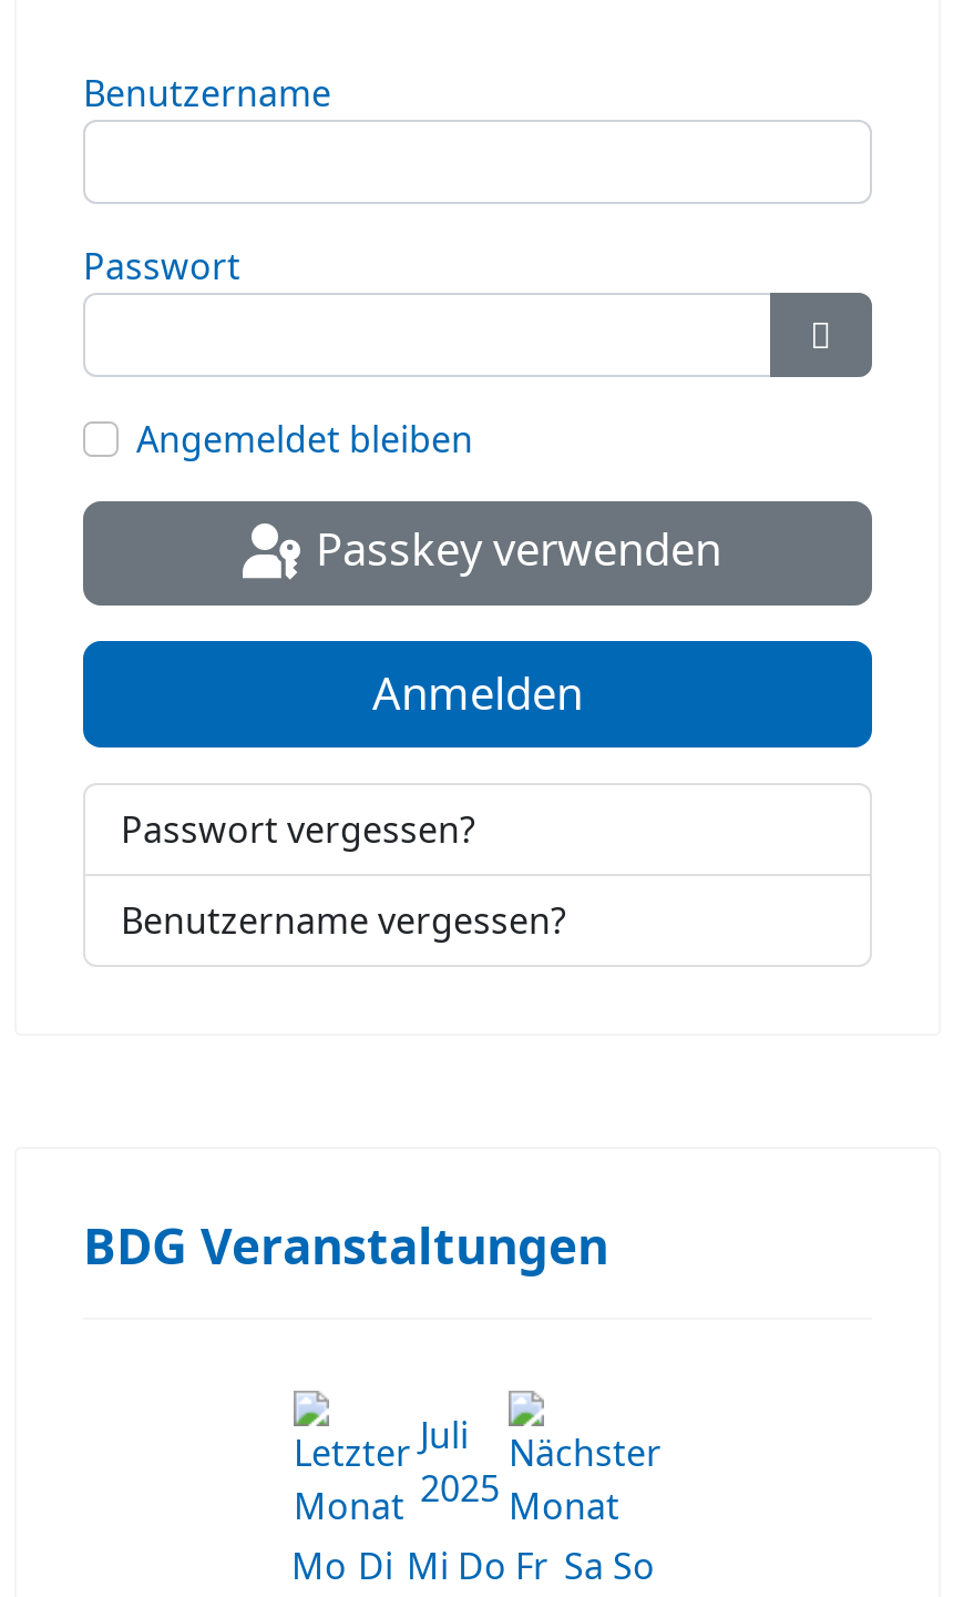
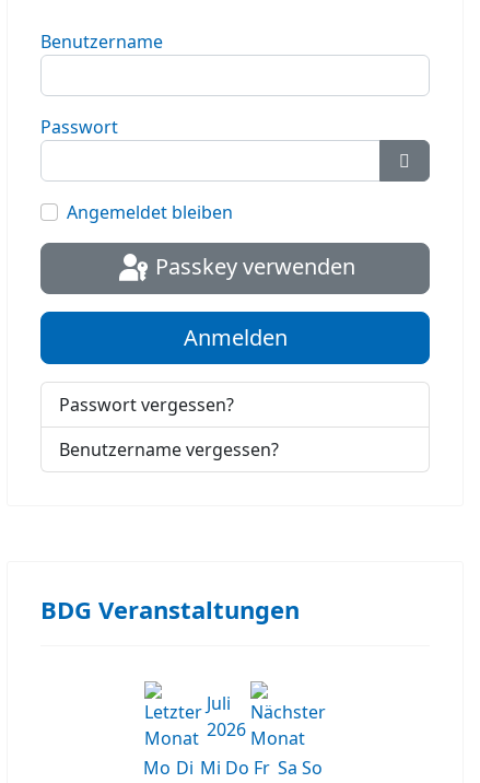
[420,1465,500,1514] 2025 -> [207,718,246,742] 2026

